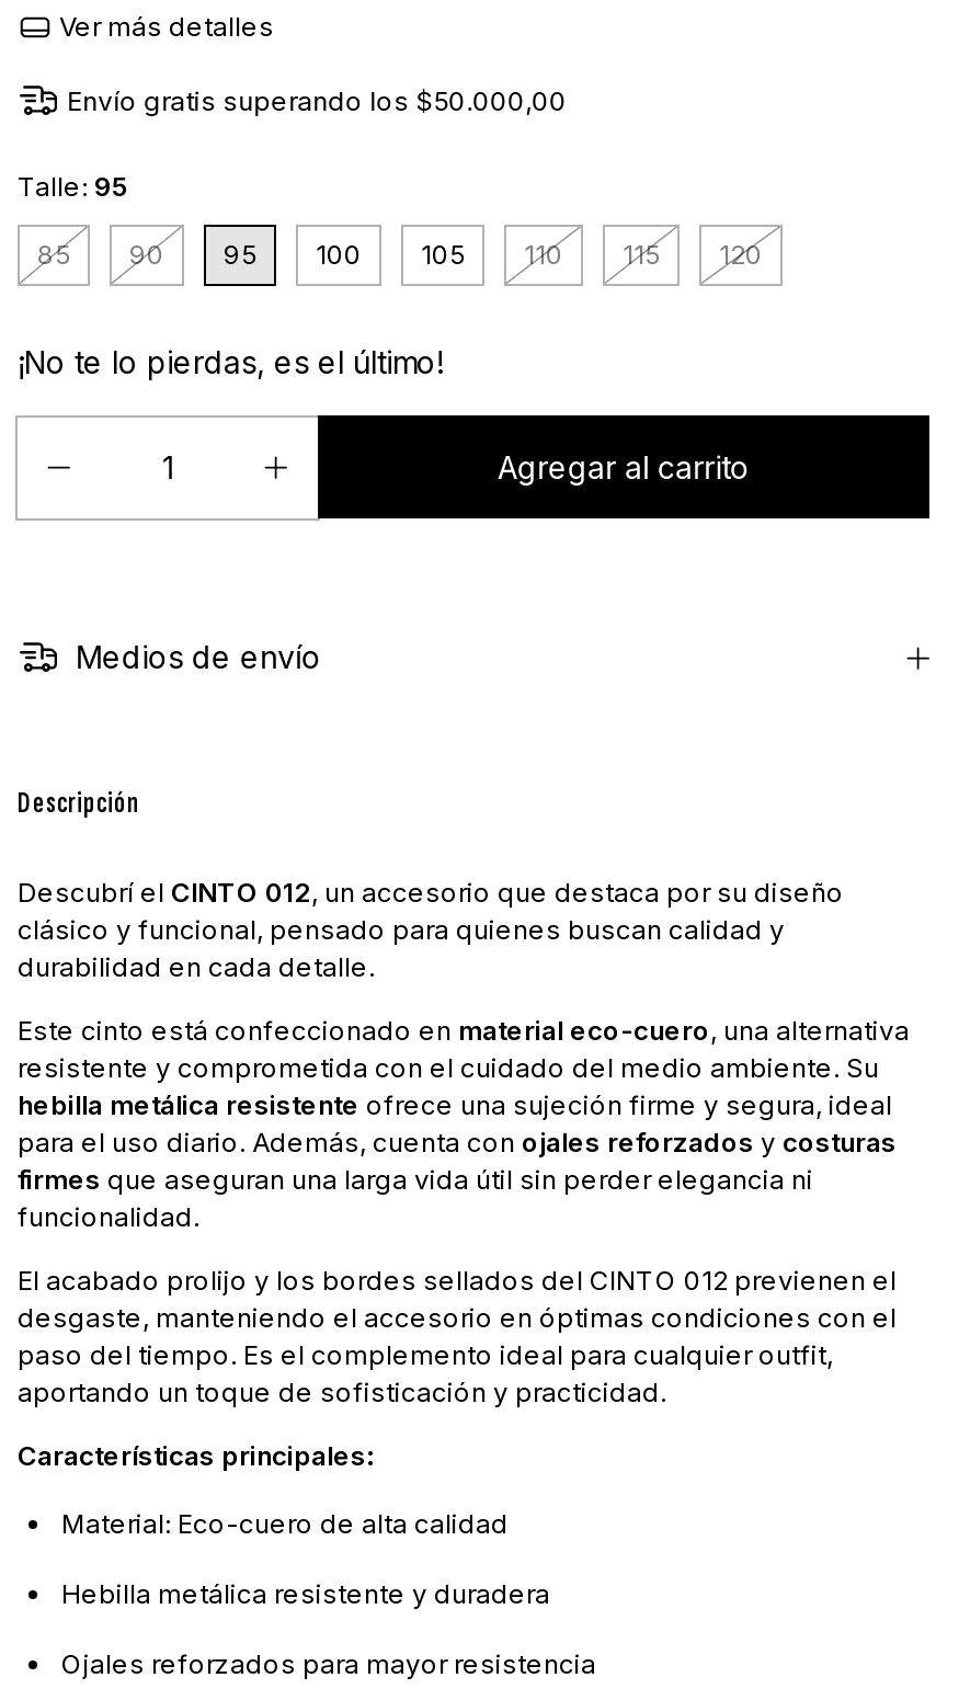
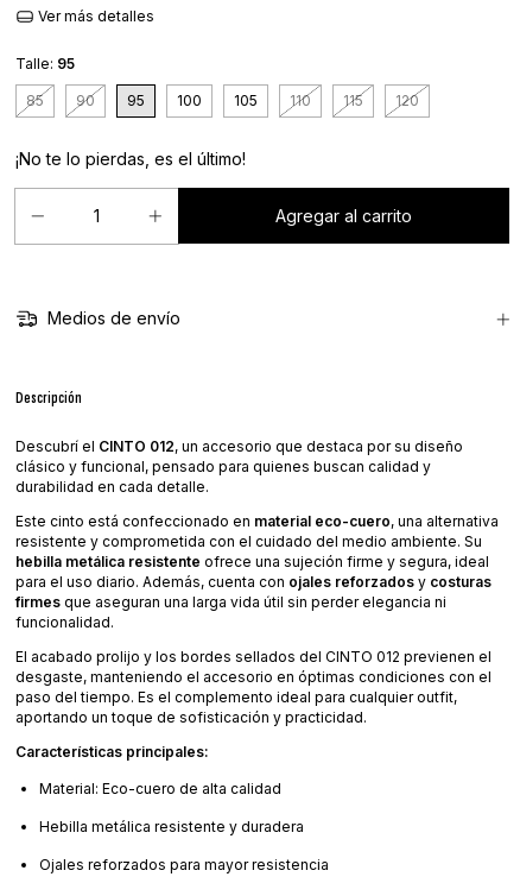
[67,84,567,117] Envío gratis superando los $50.000,00 -> none

